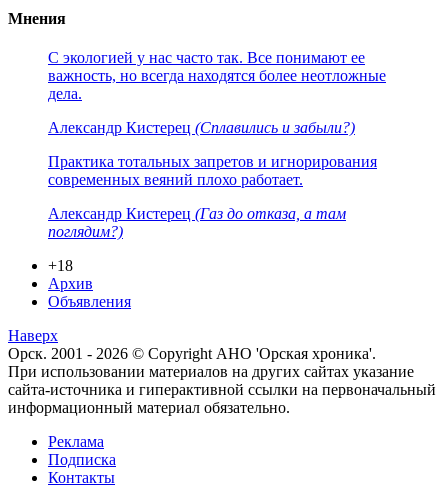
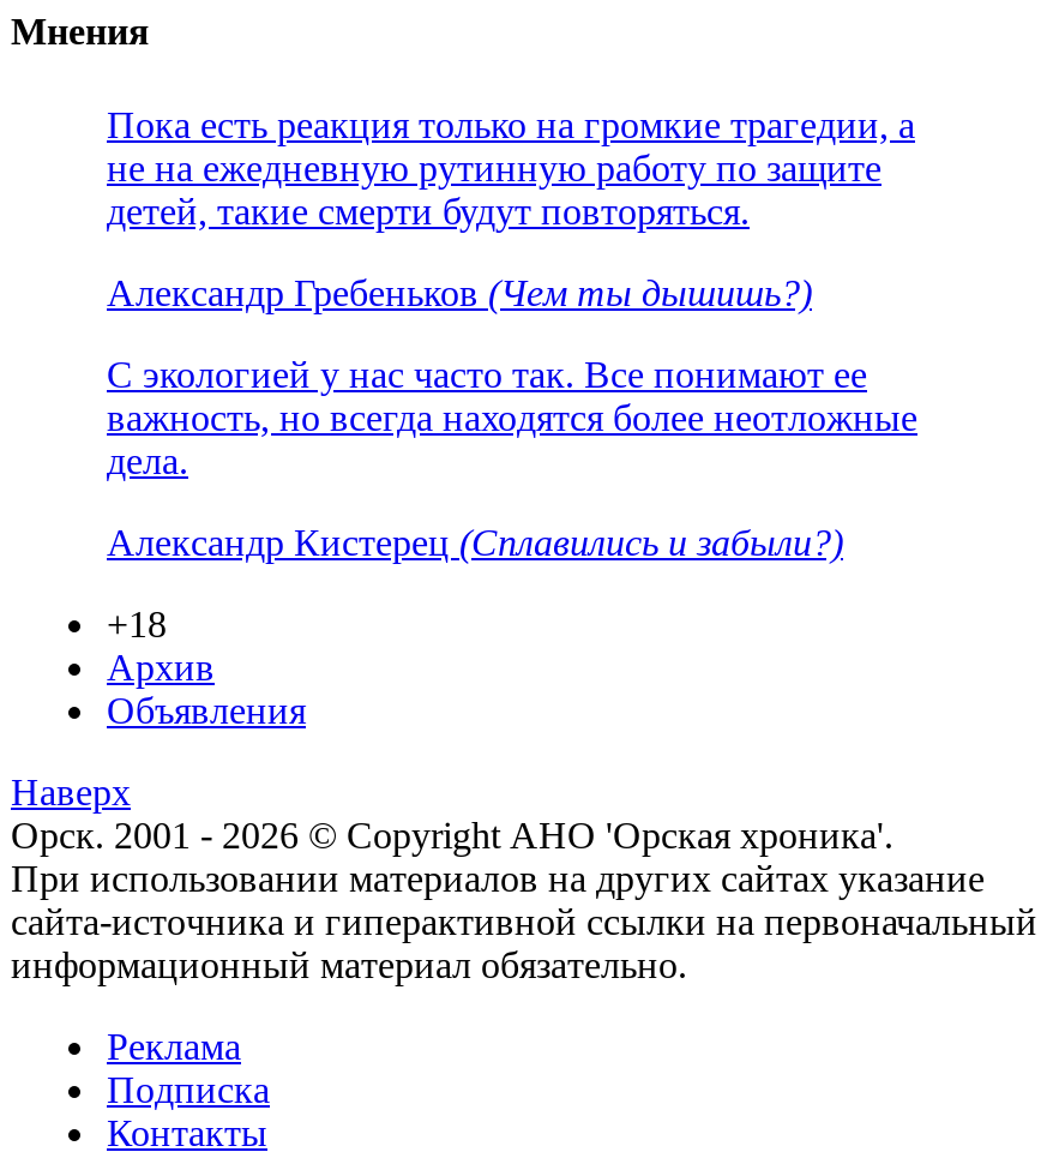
none -> [107,105,915,313] Пока есть реакция только на громкие трагедии, а | не на ежедневную рутинную работу по защите | детей, такие смерти будут повторяться. | Александр Гребеньков (Чем ты дышишь?)
moved [48,49,386,136] -> [107,354,917,563]: С экологией у нас часто так. Все понимают ее | важность, но всегда находятся более неотложные | дела. | Александр Кистерец (Сплавились и забыли?)
[48,153,377,240] Практика тотальных запретов и игнорирования | современных веяний плохо работает. | Александр Кистерец (Газ до отказа, а там | поглядим?) -> none

